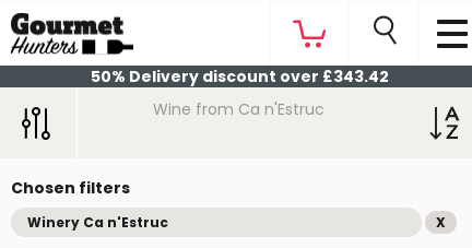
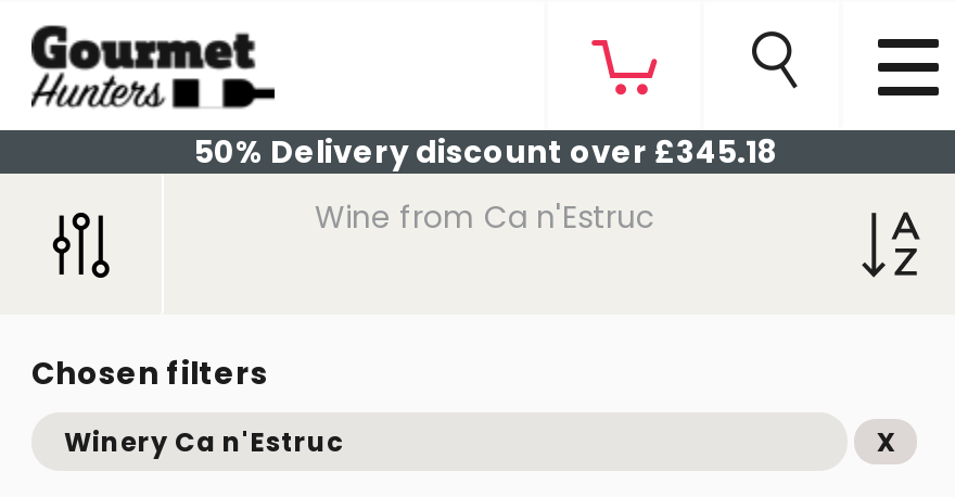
[90,66,388,87] 50% Delivery discount over £343.42 -> [194,130,776,174] 50% Delivery discount over £345.18

